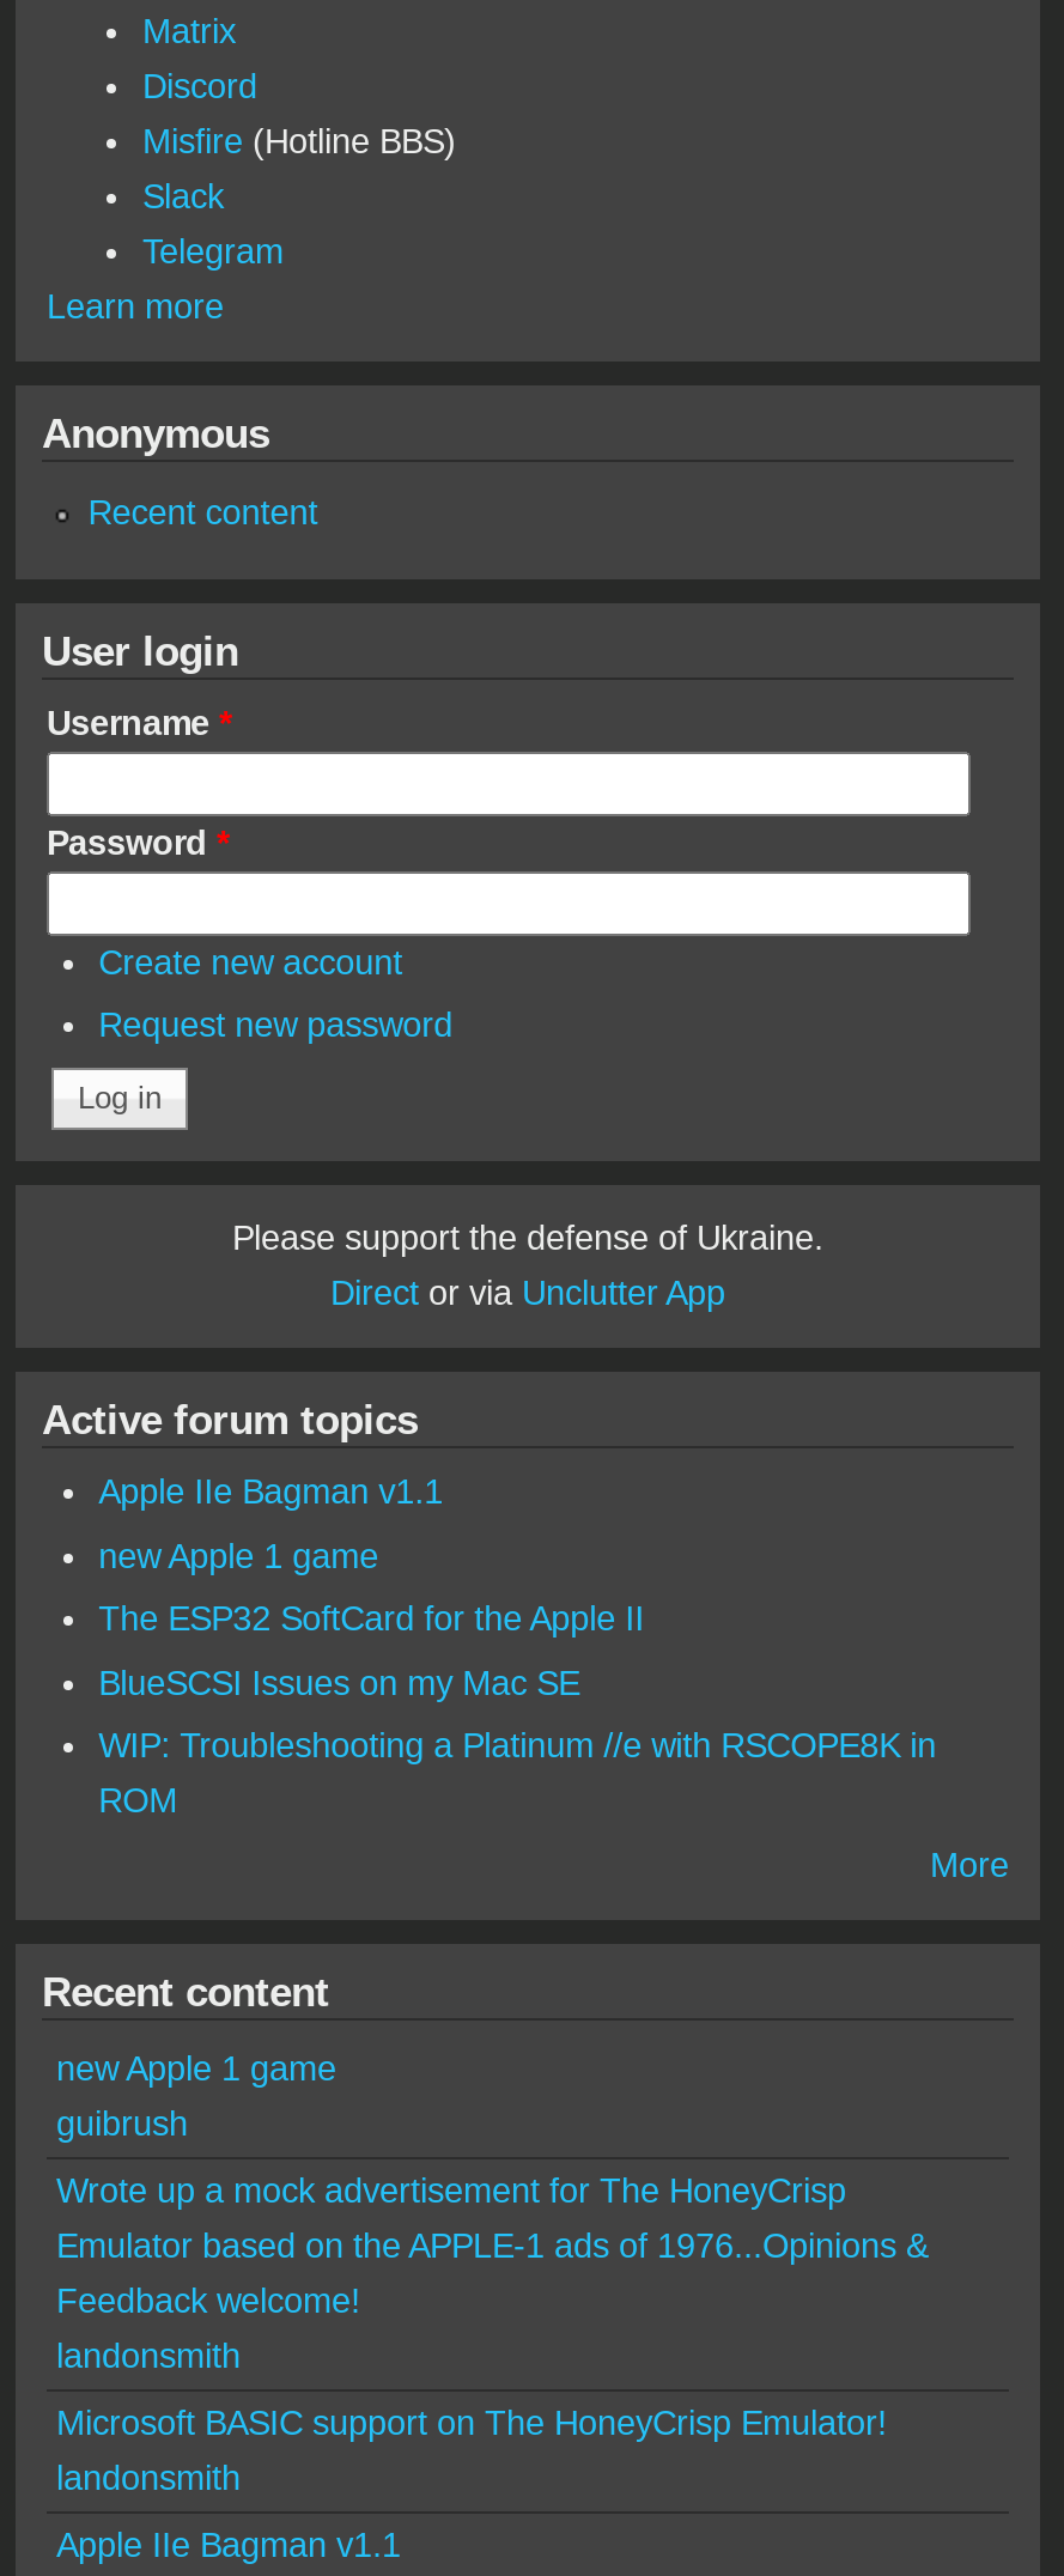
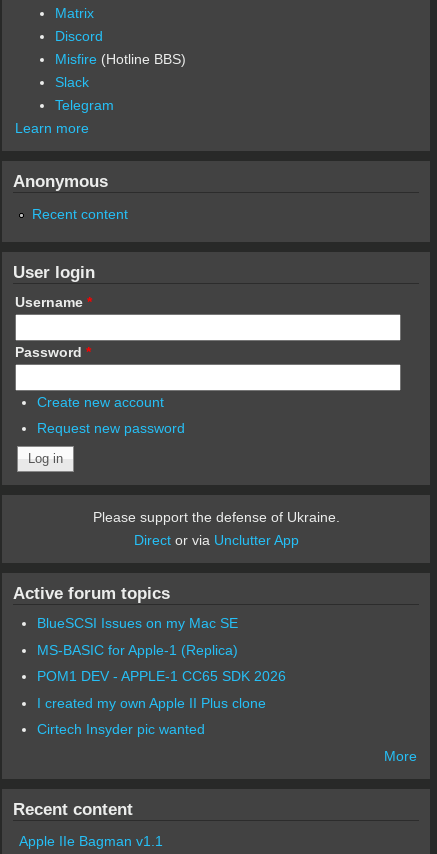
[98,1472,644,1638] Apple IIe Bagman v1.1 | new Apple 1 game | The ESP32 SoftCard for the Apple II -> none
[98,1727,936,1820] WIP: Troubleshooting a Platinum //e with RSCOPE8K in | ROM -> [37,642,286,737] MS-BASIC for Apple-1 (Replica) | POM1 DEV - APPLE-1 CC65 SDK 2026 | I created my own Apple II Plus clone | Cirtech Insyder pic wanted
[56,2049,928,2497] new Apple 1 game | guibrush | Wrote up a mock advertisement for The HoneyCrisp | Emulator based on the APPLE-1 ads of 1976...Opinions & | Feedback welcome! | landonsmith | Microsoft BASIC support on The HoneyCrisp Emulator! | landonsmith -> none

